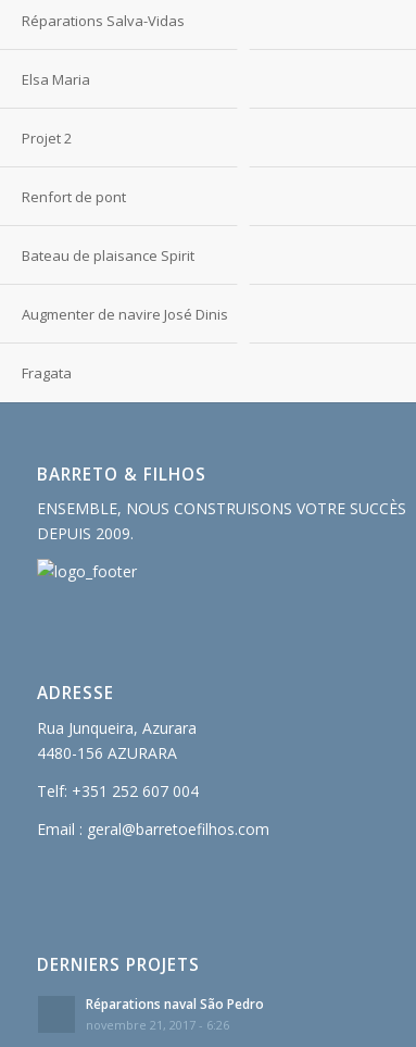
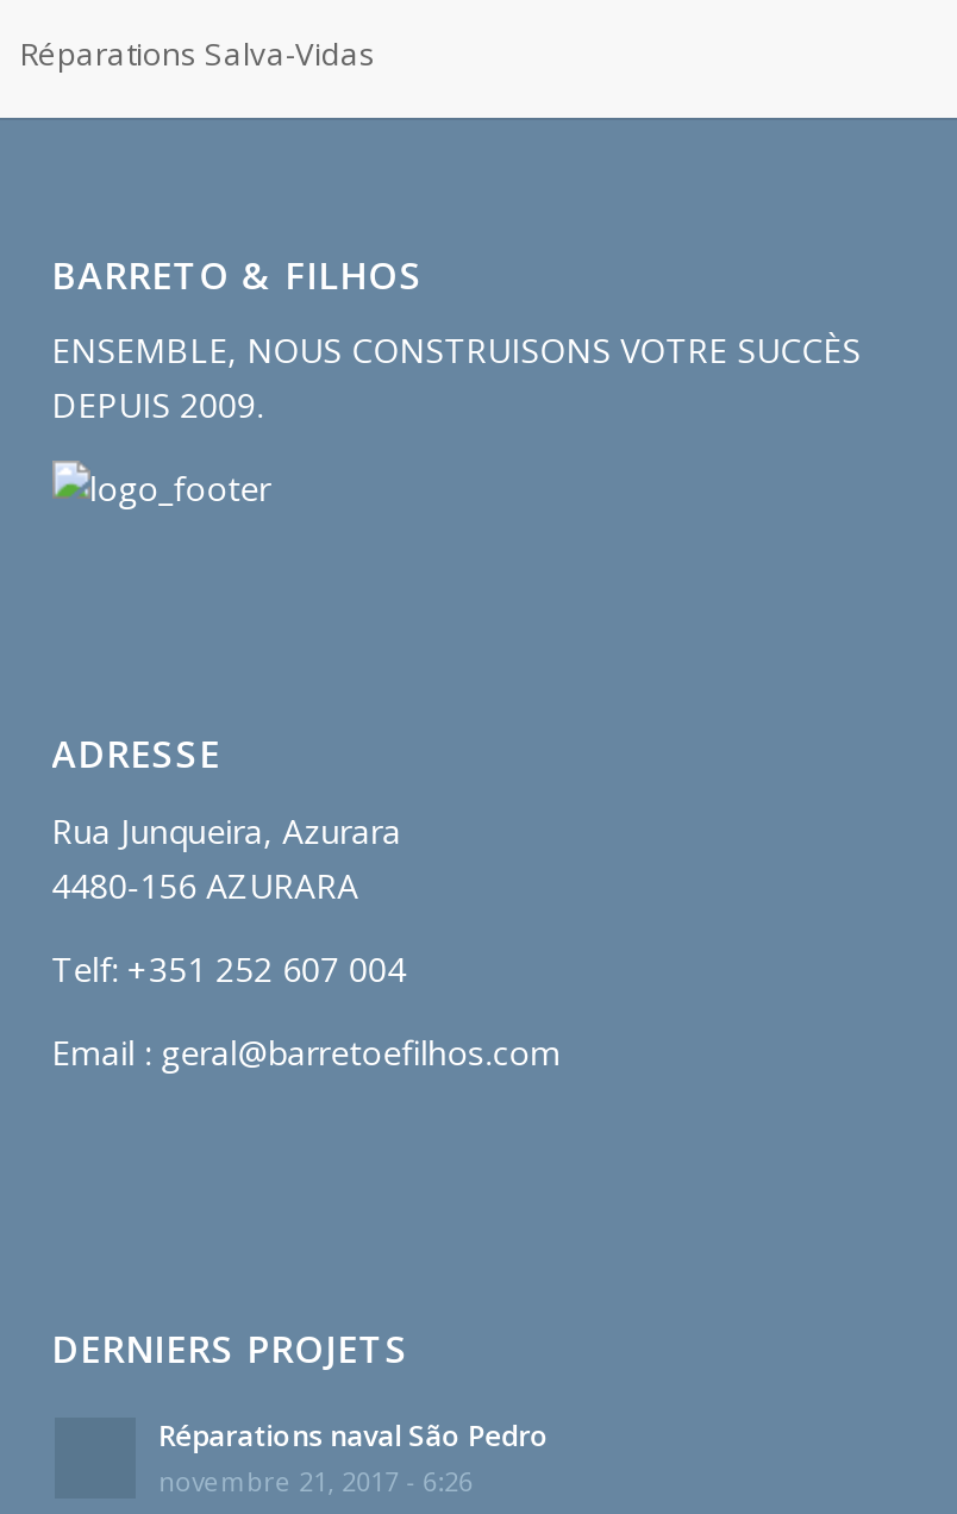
[22,69,228,382] Elsa Maria | Projet 2 | Renfort de pont | Bateau de plaisance Spirit | Augmenter de navire José Dinis | Fragata -> none

